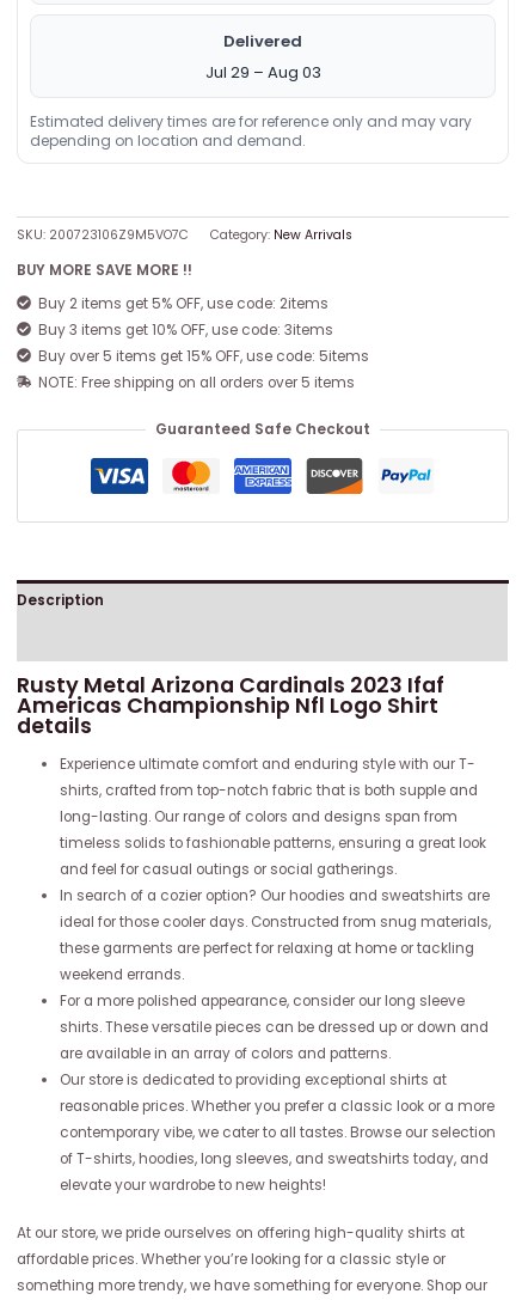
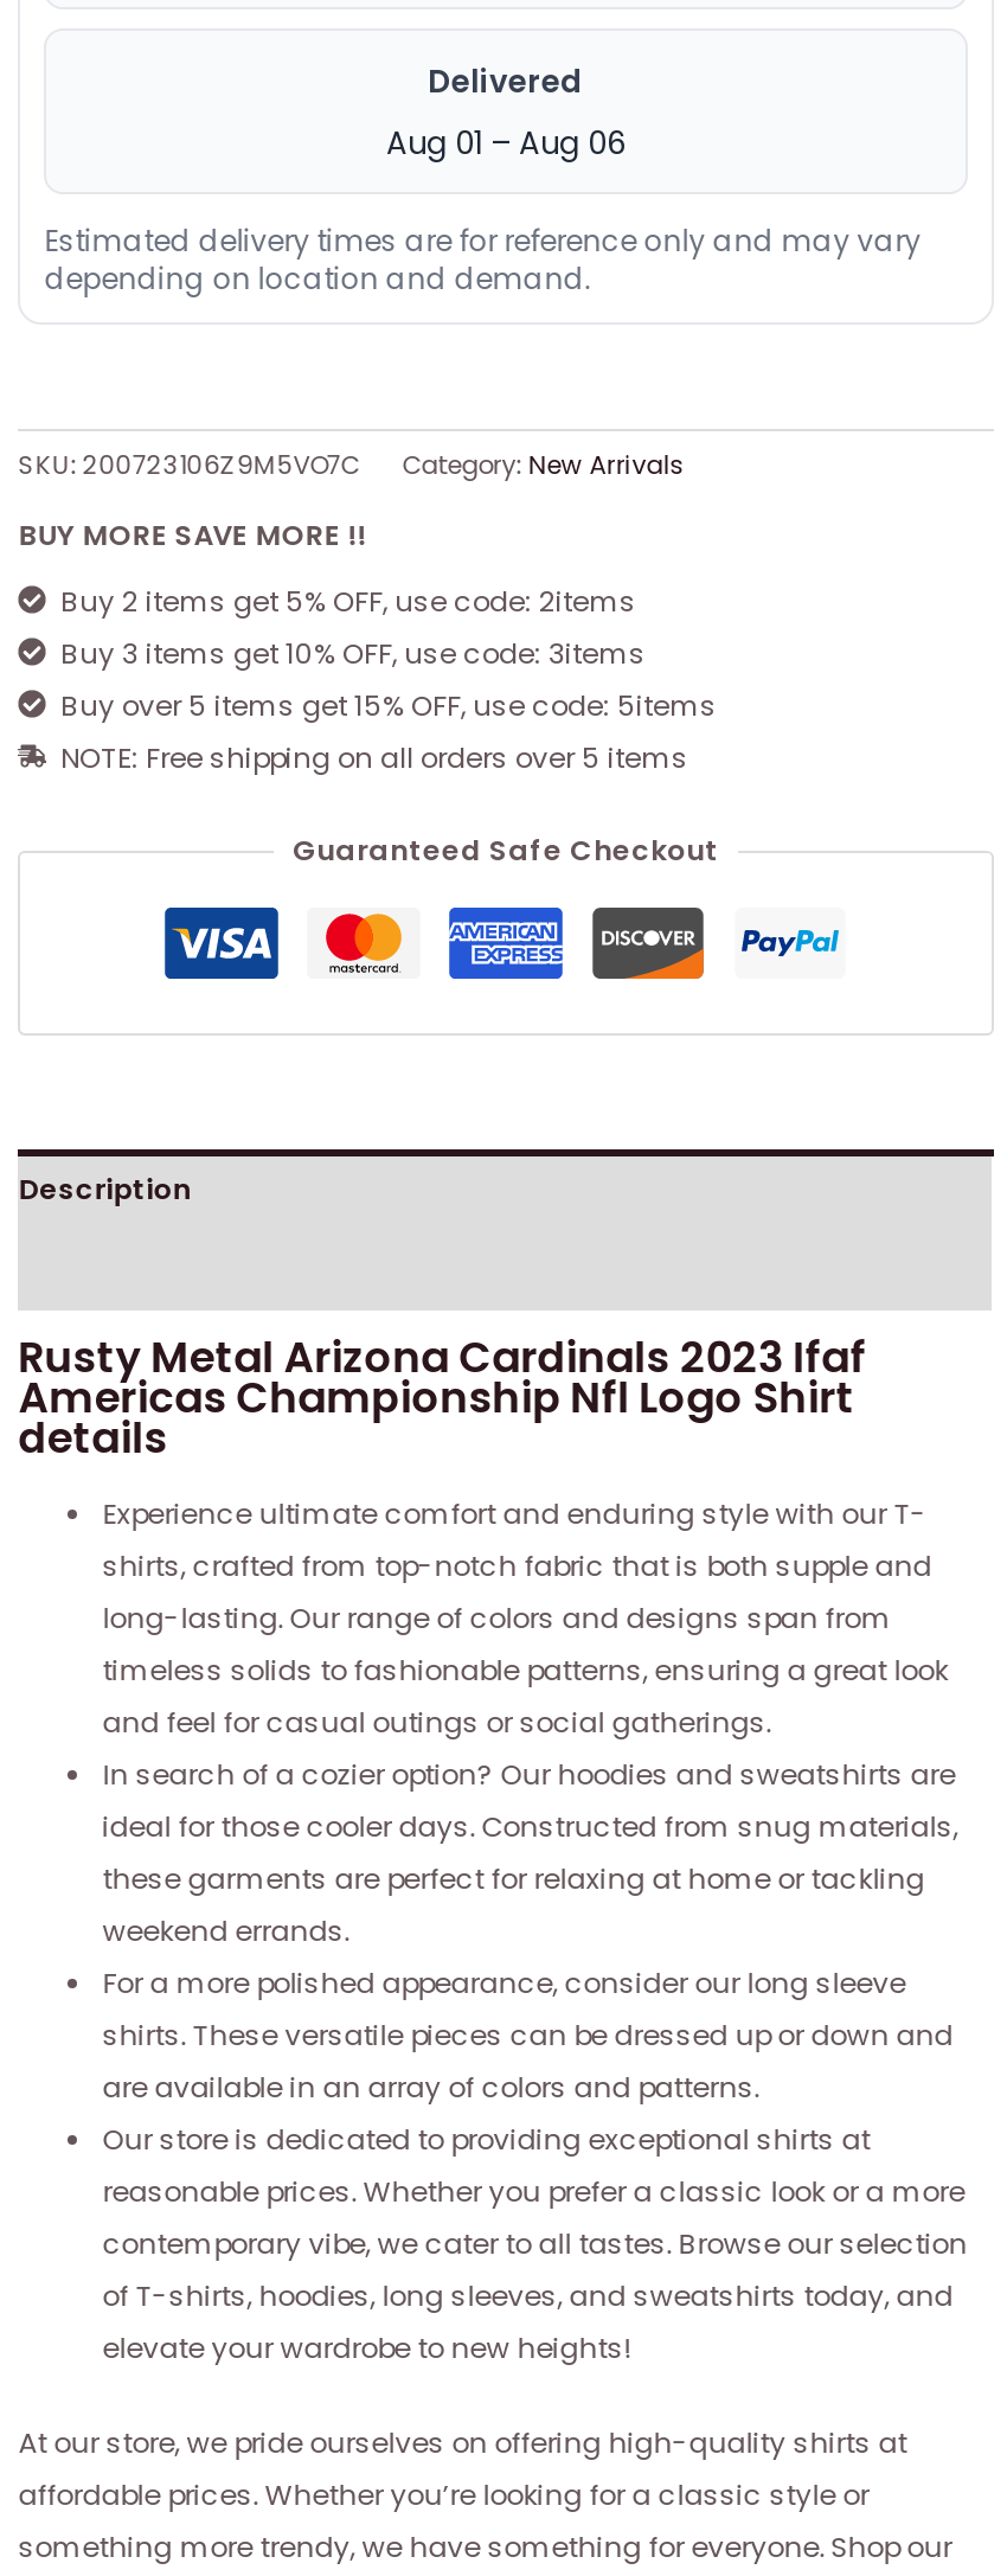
[205,61,321,84] Jul 29 – Aug 03 -> [386,121,626,166] Aug 01 – Aug 06

